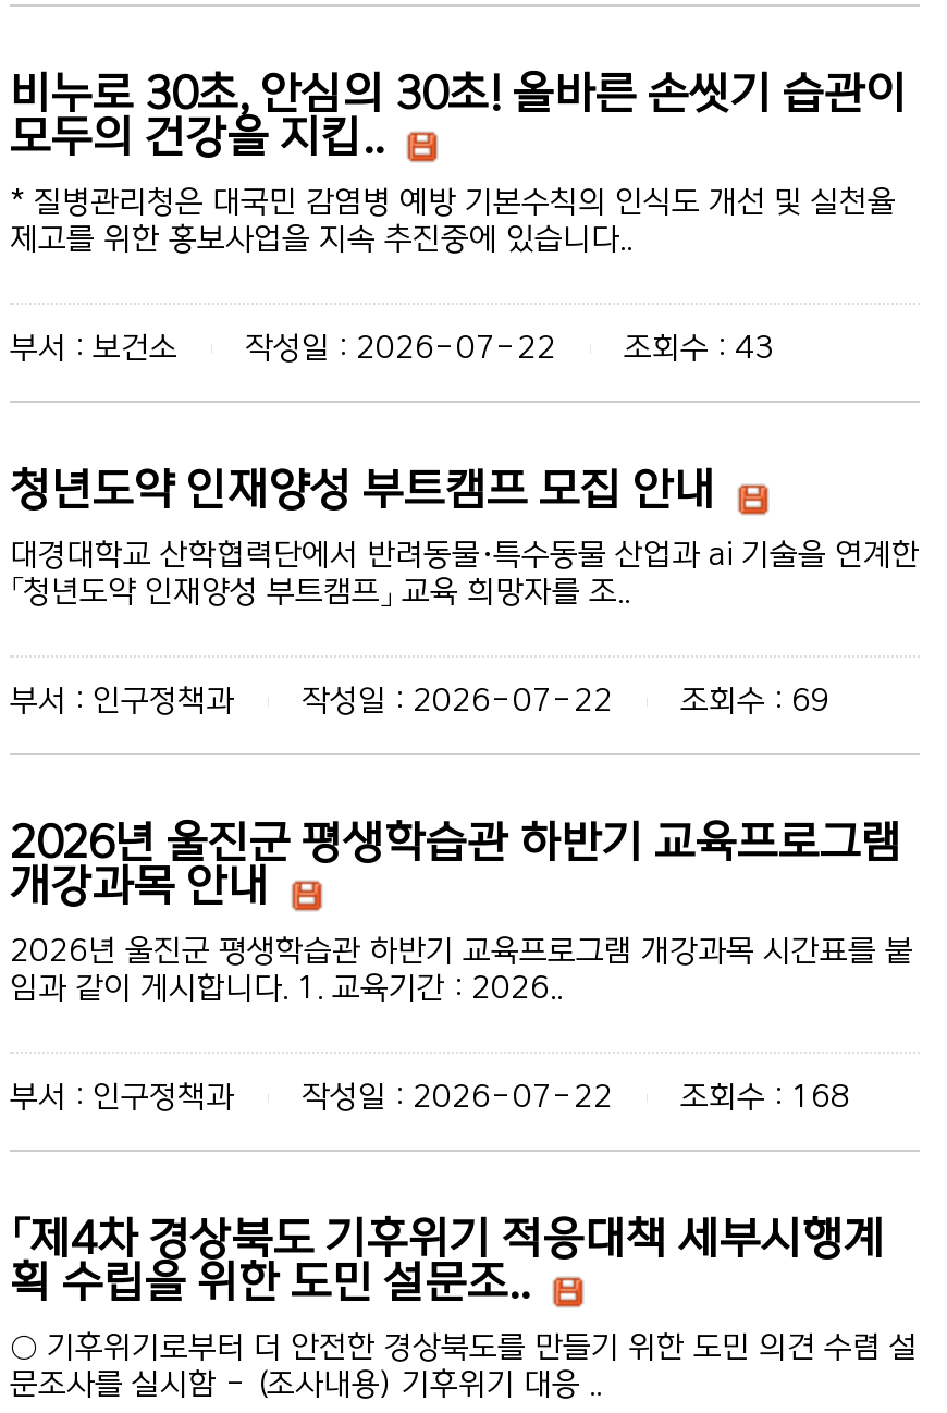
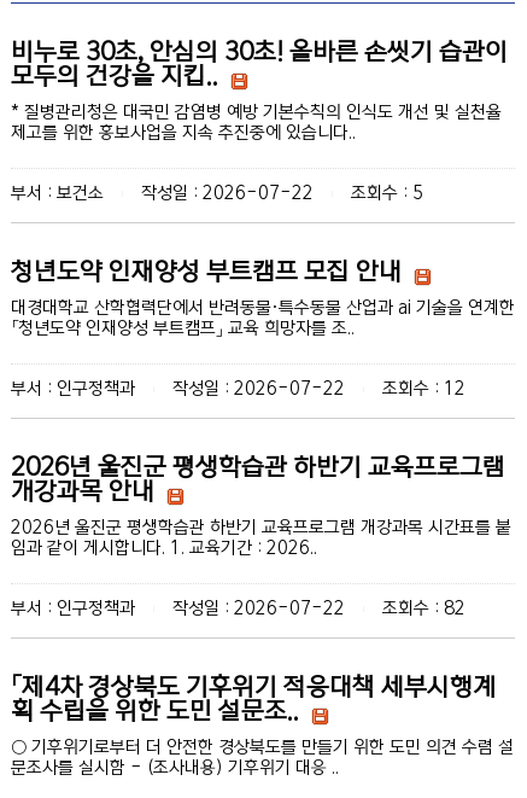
[10,331,774,366] 부서 : 보건소 작성일 : 2026-07-22 조회수 : 43 -> [11,184,423,203] 부서 : 보건소 작성일 : 2026-07-22 조회수 : 5
[10,684,831,718] 부서 : 인구정책과 작성일 : 2026-07-22 조회수 : 69 -> [11,379,465,398] 부서 : 인구정책과 작성일 : 2026-07-22 조회수 : 12
[10,1080,850,1115] 부서 : 인구정책과 작성일 : 2026-07-22 조회수 : 168 -> [11,599,465,618] 부서 : 인구정책과 작성일 : 2026-07-22 조회수 : 82

